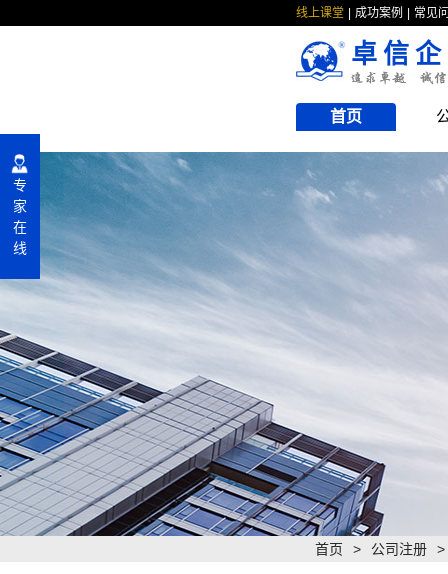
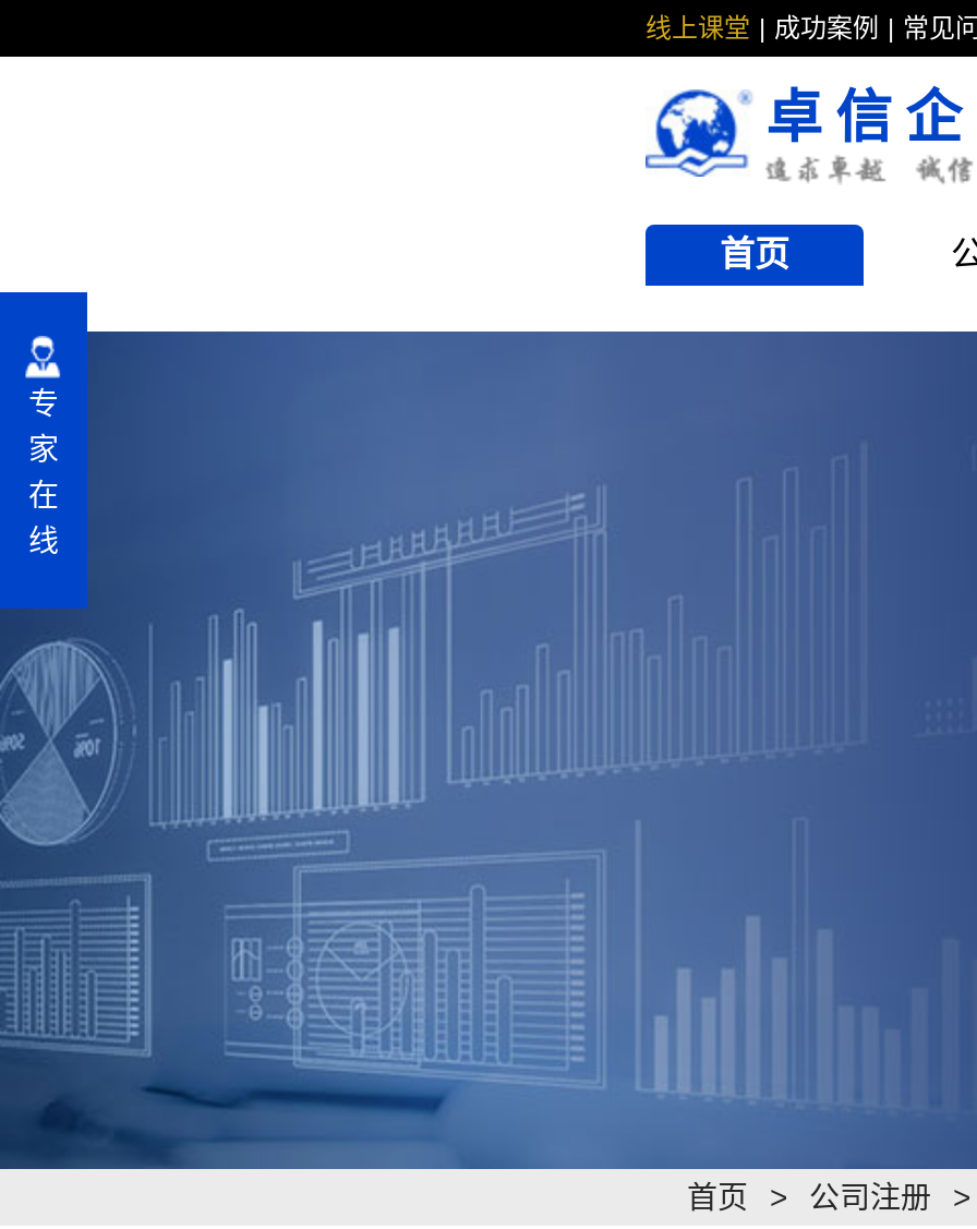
[3,152,445,537] [image] -> [7,332,970,1171] [image]

